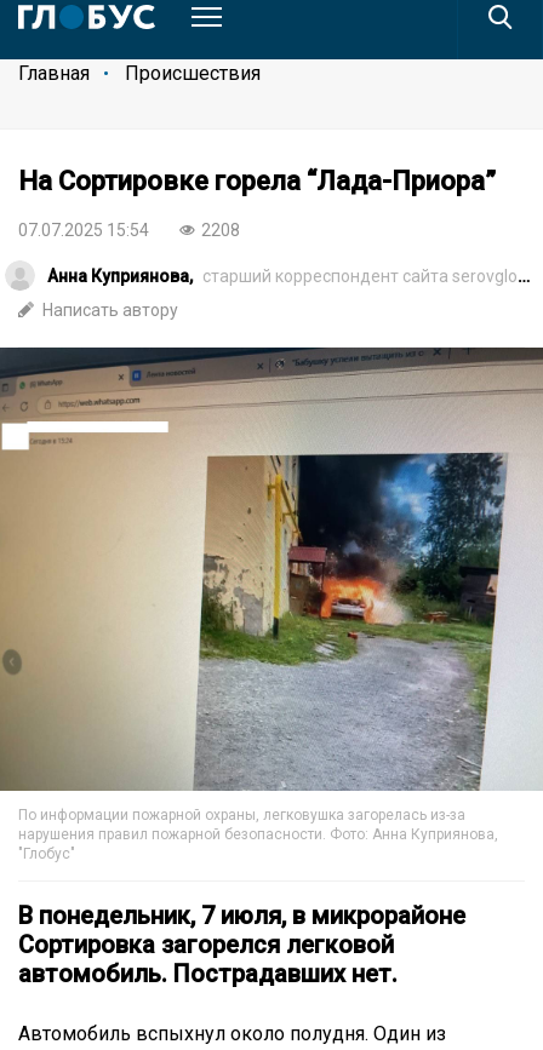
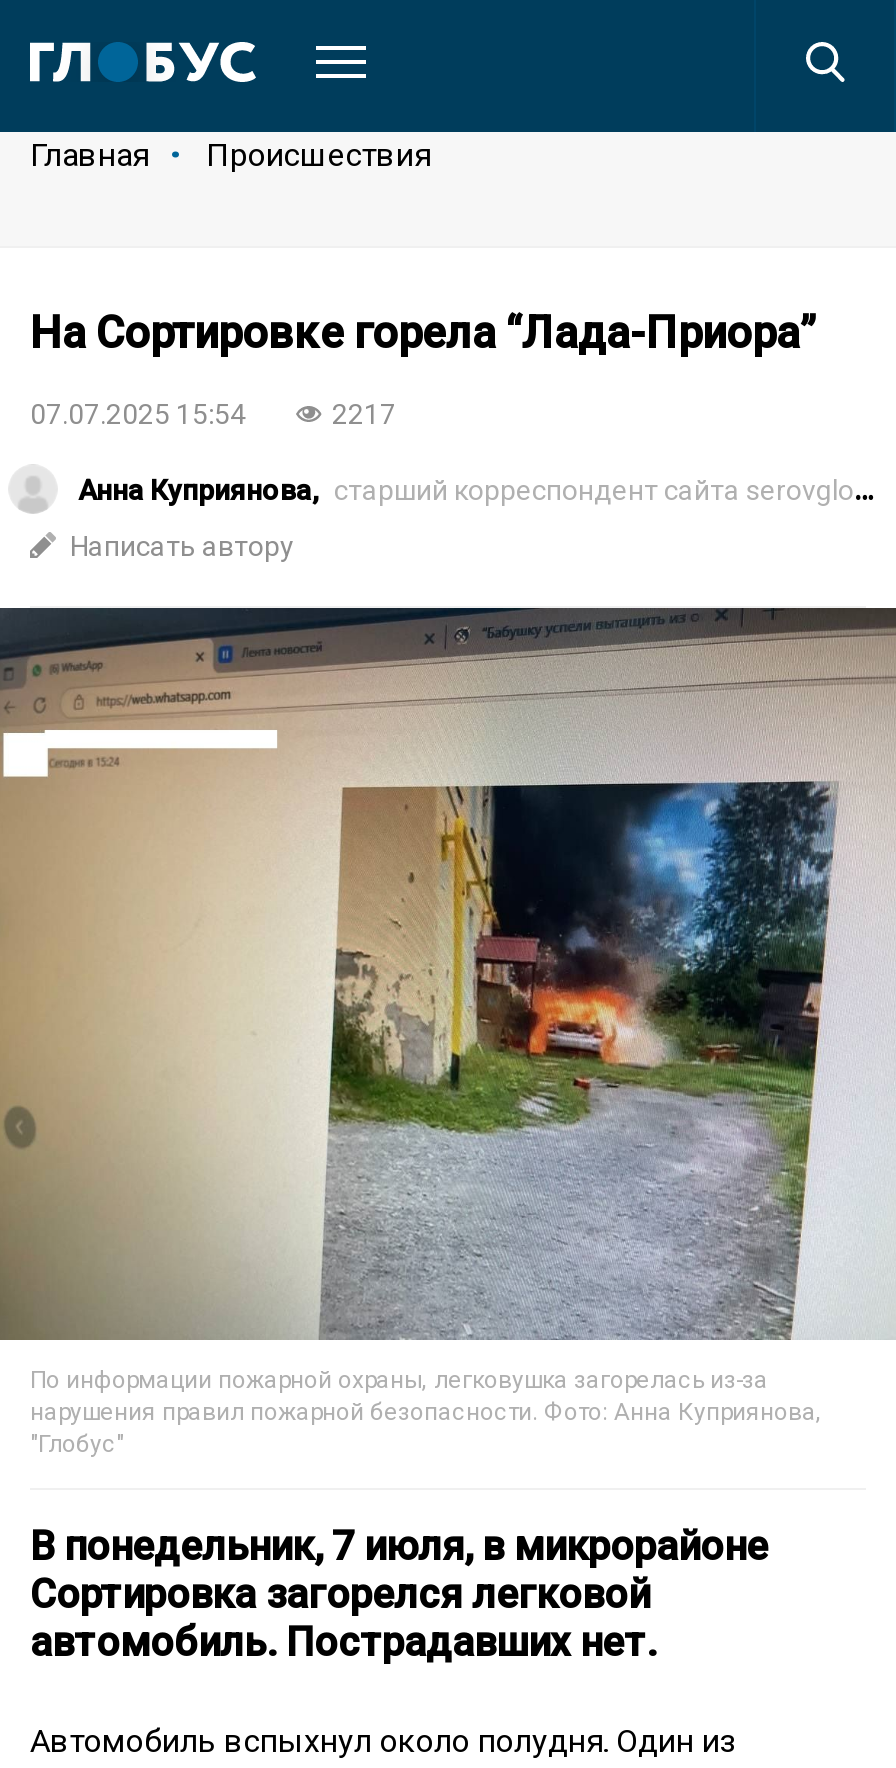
[201,221,240,240] 2208 -> [332,398,396,430] 2217

